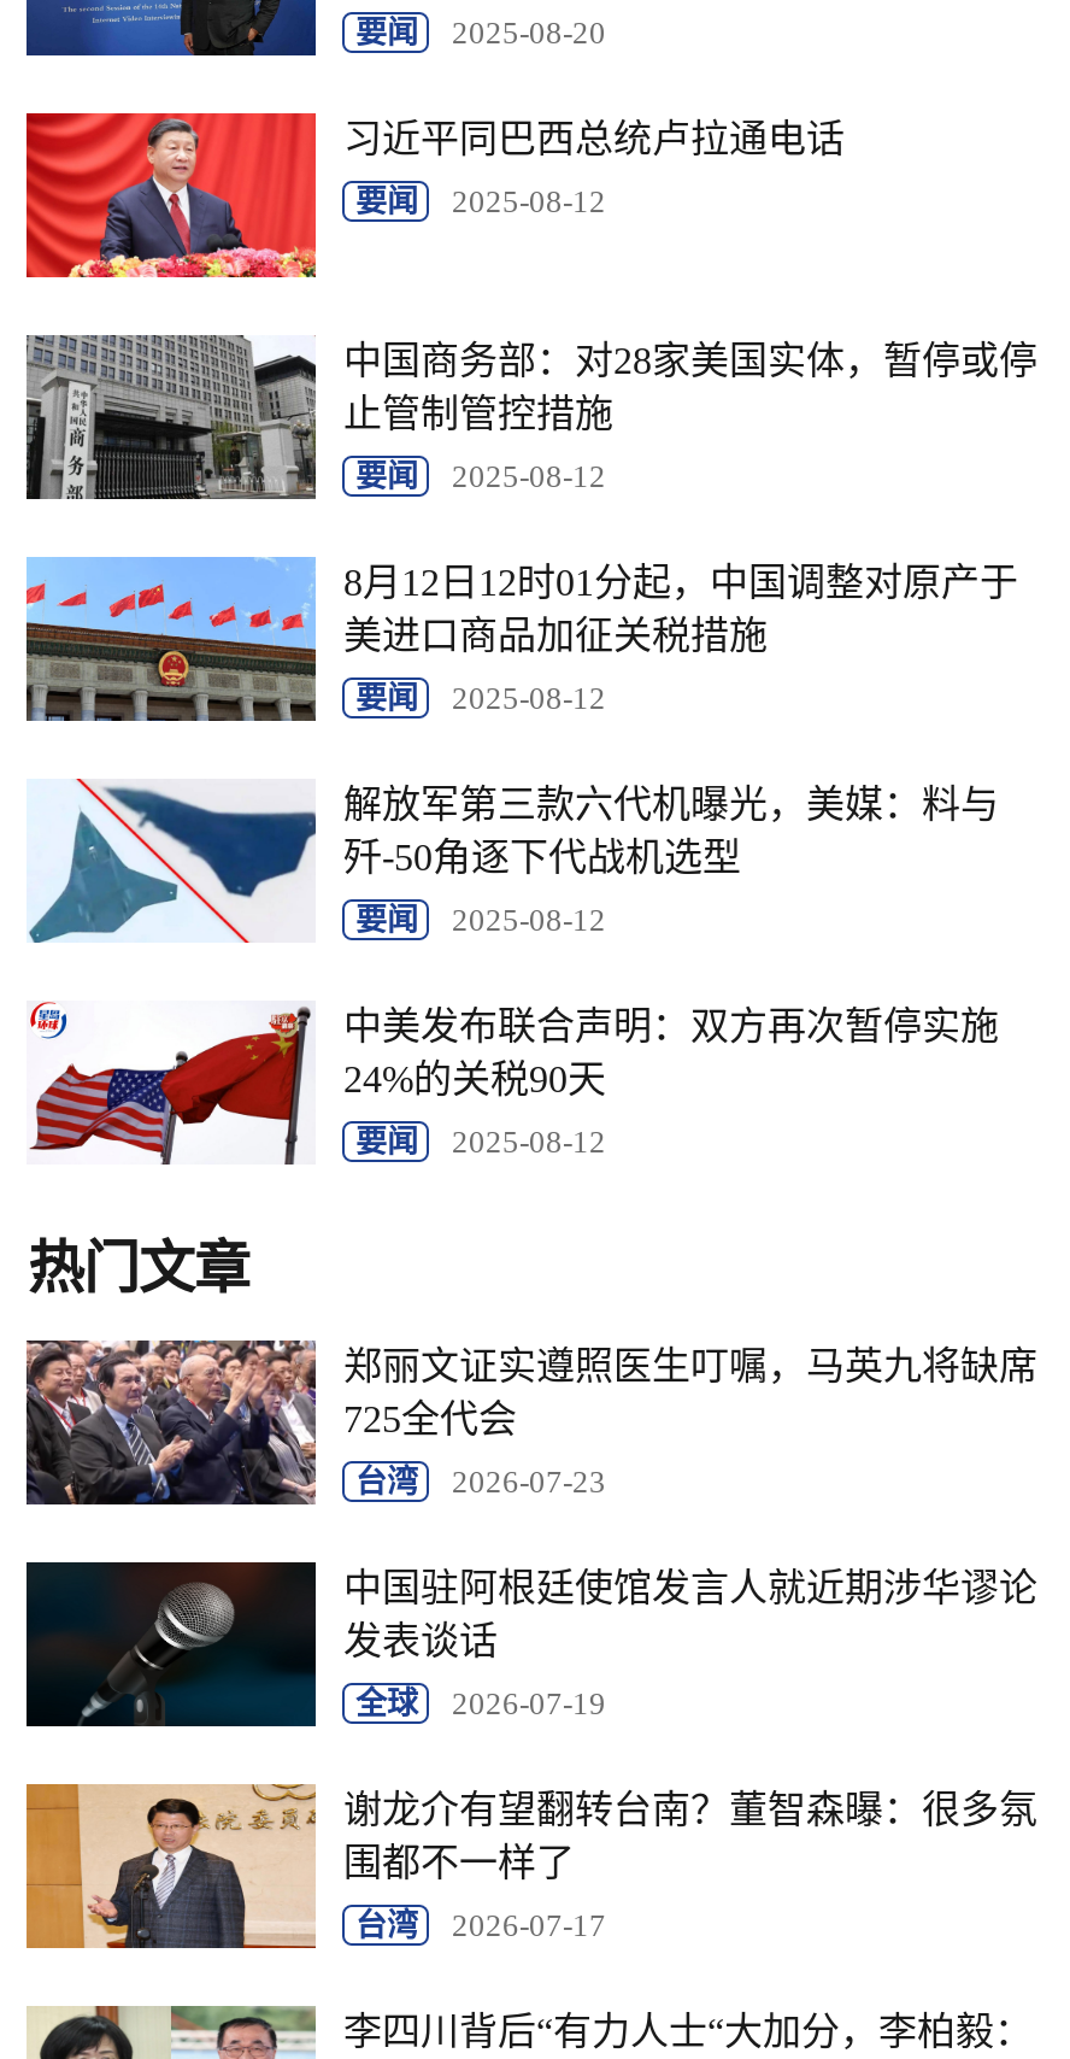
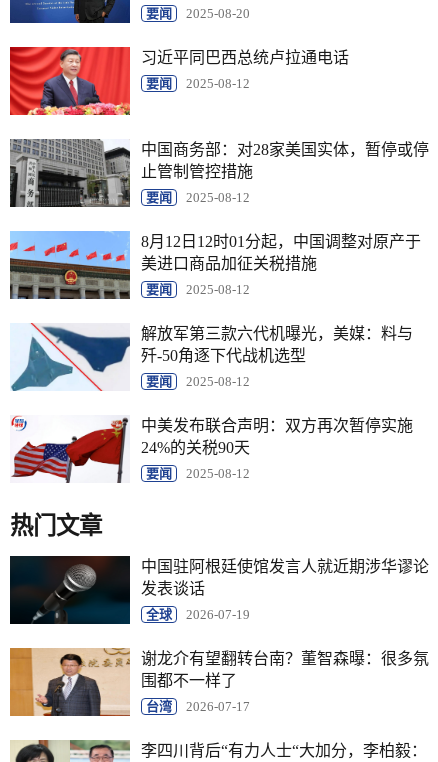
[24,1338,1037,1507] [image] | 郑丽文证实遵照医生叮嘱，马英九将缺席 | 725全代会 | 台湾 | 2026-07-23 -> none

